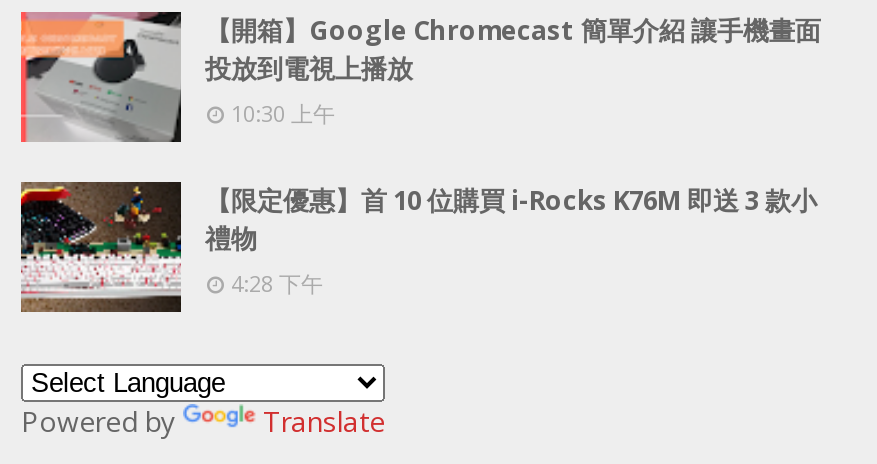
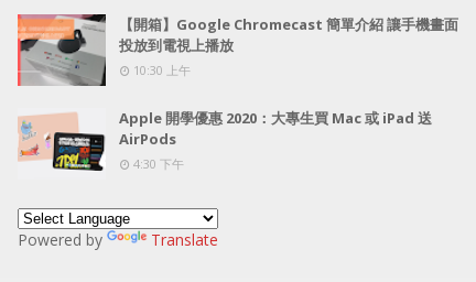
[19,180,817,314] [image] | 【限定優惠】首 10 位購買 i-Rocks K76M 即送 3 款小 | 禮物 | 4:28 下午 -> [18,108,432,180] [image] | Apple 開學優惠 2020：大專生買 Mac 或 iPad 送 | AirPods | 4:30 下午

